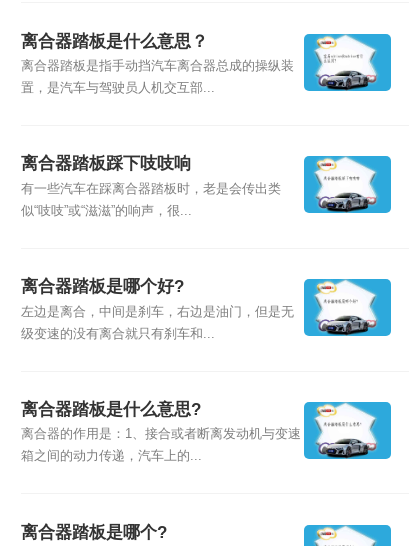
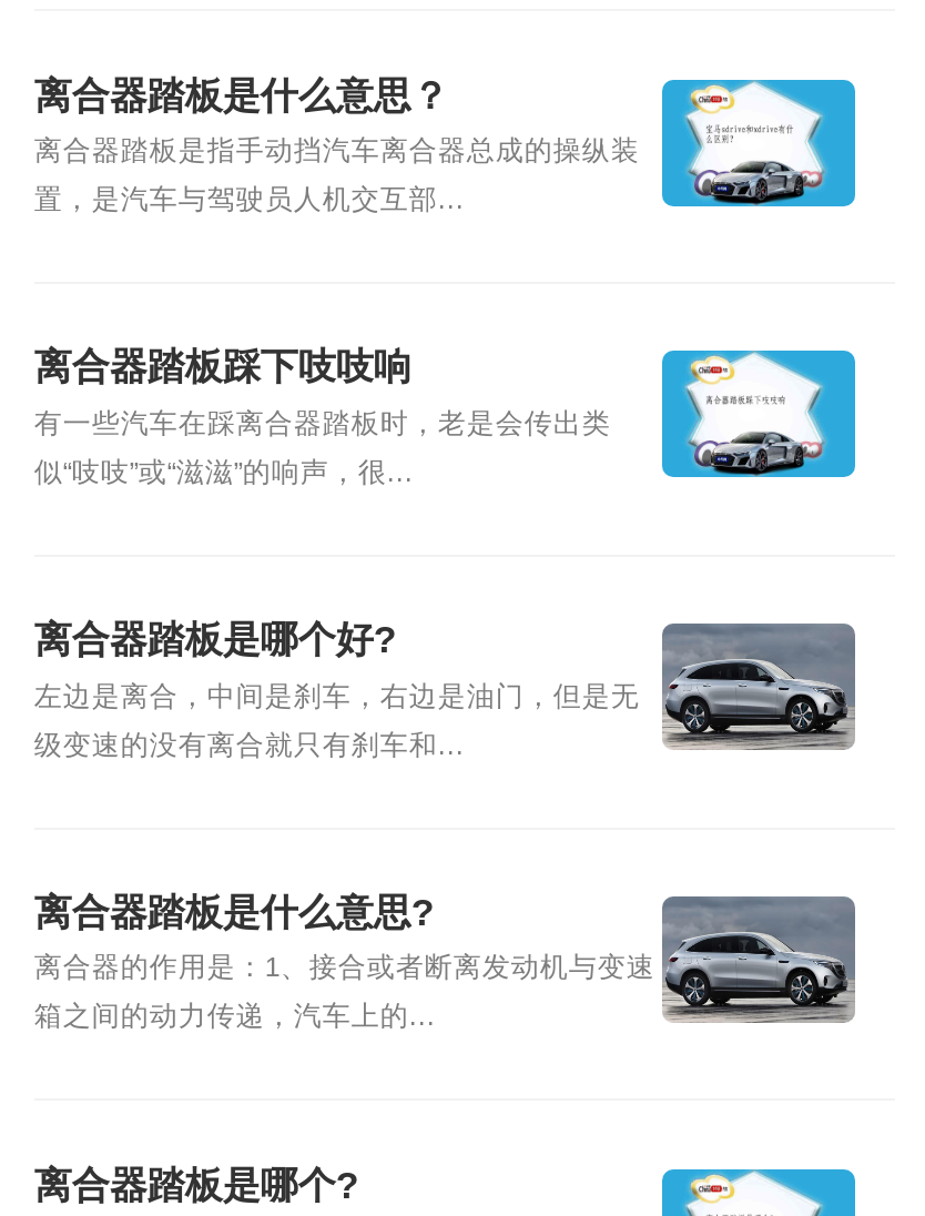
[303,278,392,337] [image] -> [660,621,857,752] [image]
[303,401,392,460] [image] -> [660,894,857,1025] [image]

